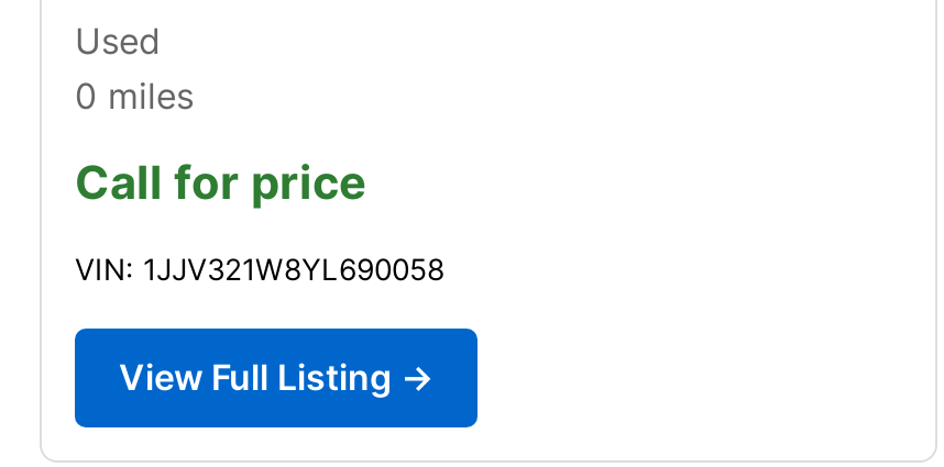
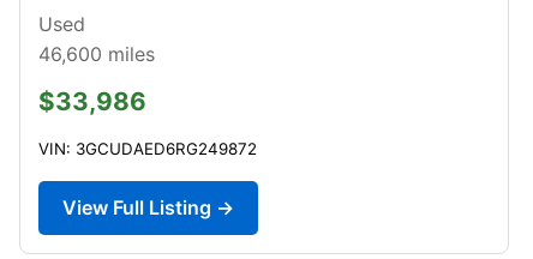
[75,73,194,117] 0 miles -> [38,42,155,66] 46,600 miles
[75,155,365,210] Call for price -> [38,86,146,116] $33,986
[75,251,444,287] VIN: 1JJV321W8YL690058 -> [38,139,257,158] VIN: 3GCUDAED6RG249872

